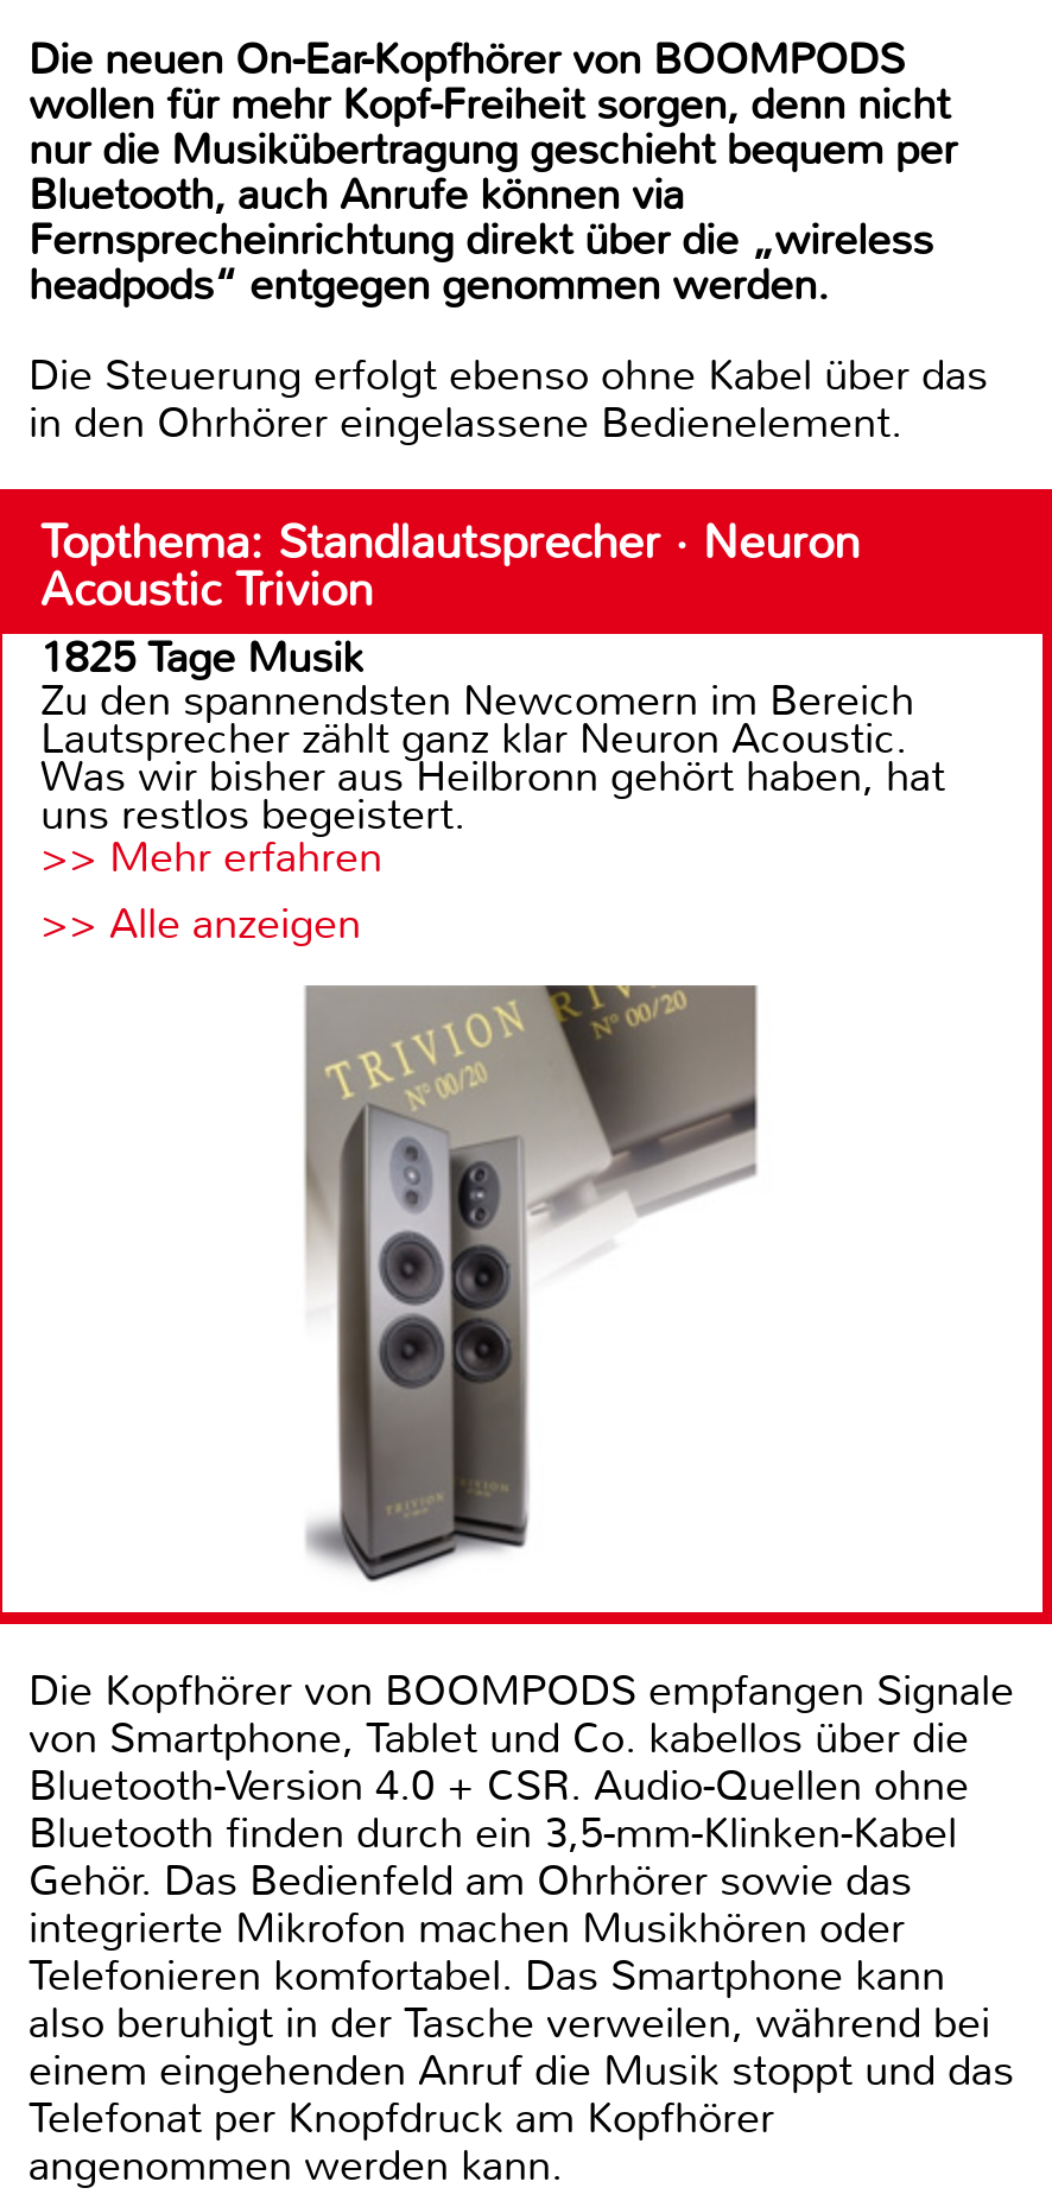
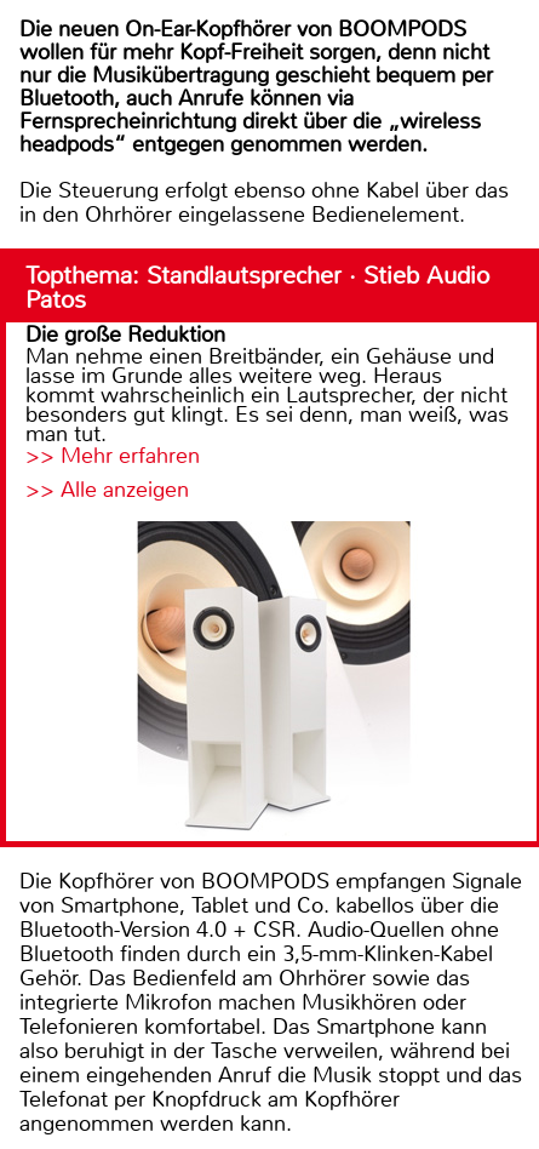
[40,514,945,844] Topthema: Standlautsprecher · Neuron | Acoustic Trivion | 1825 Tage Musik | Zu den spannendsten Newcomern im Bereich | Lautsprecher zählt ganz klar Neuron Acoustic. | Was wir bisher aus Heilbronn gehört haben, hat | uns restlos begeistert. -> [25,261,509,449] Topthema: Standlautsprecher · Stieb Audio | Patos | Die große Reduktion | Man nehme einen Breitbänder, ein Gehäuse und | lasse im Grunde alles weitere weg. Heraus | kommt wahrscheinlich ein Lautsprecher, der nicht | besonders gut klingt. Es sei denn, man weiß, was | man tut.
[259,983,796,1591] [image] -> [136,520,412,831] [image]

